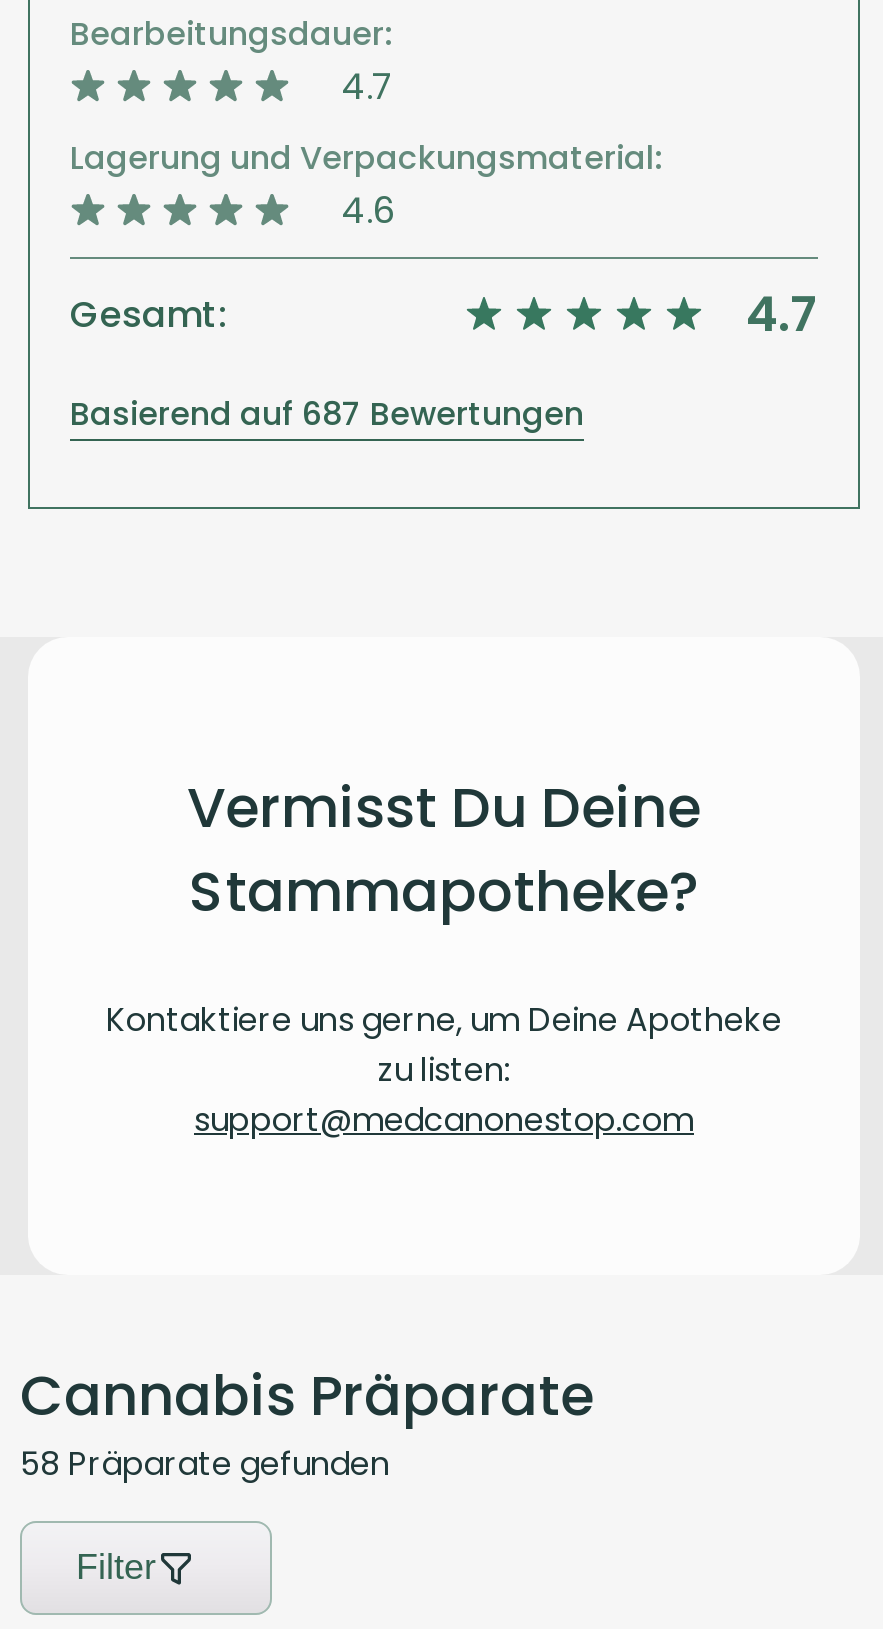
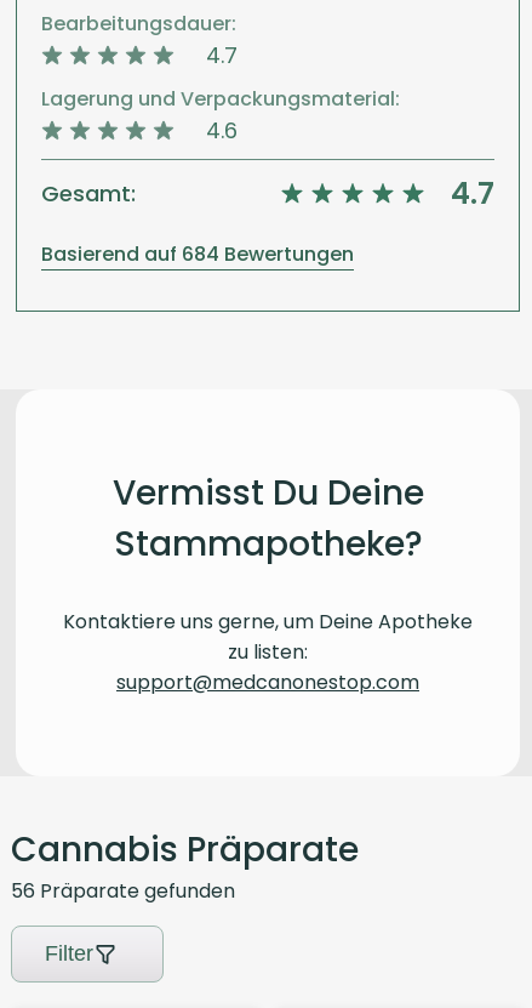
[70,391,584,437] Basierend auf 687 Bewertungen -> [41,240,354,268] Basierend auf 684 Bewertungen
[20,1441,390,1487] 58 Präparate gefunden -> [11,877,235,905] 56 Präparate gefunden

